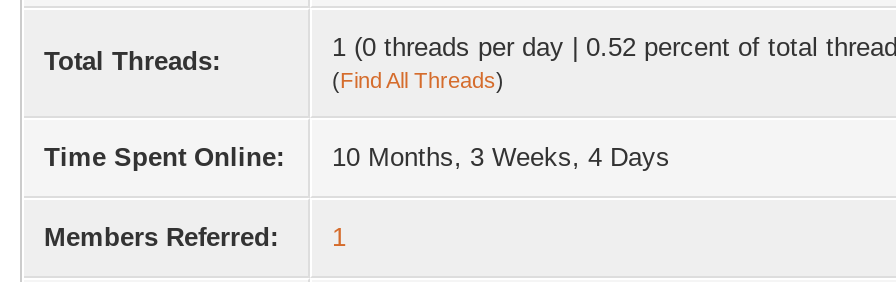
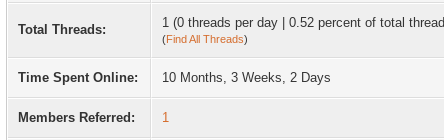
[332,142,670,172] 10 Months, 3 Weeks, 4 Days -> [162,70,331,85] 10 Months, 3 Weeks, 2 Days

